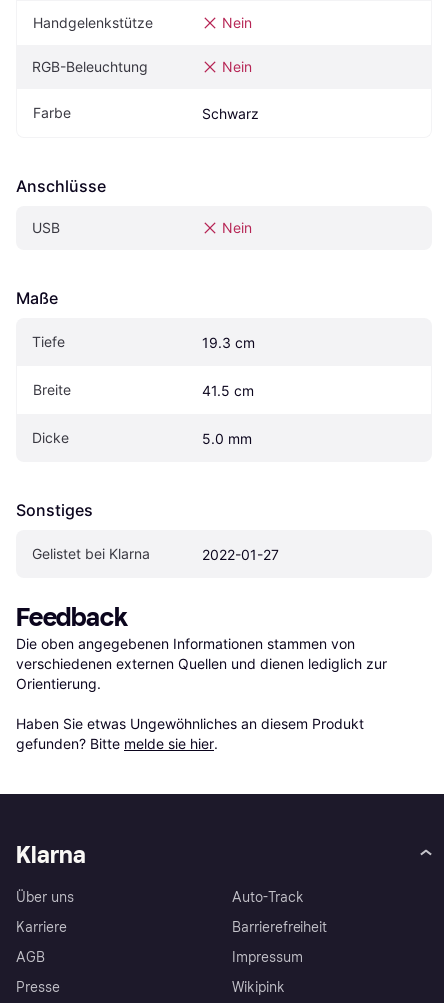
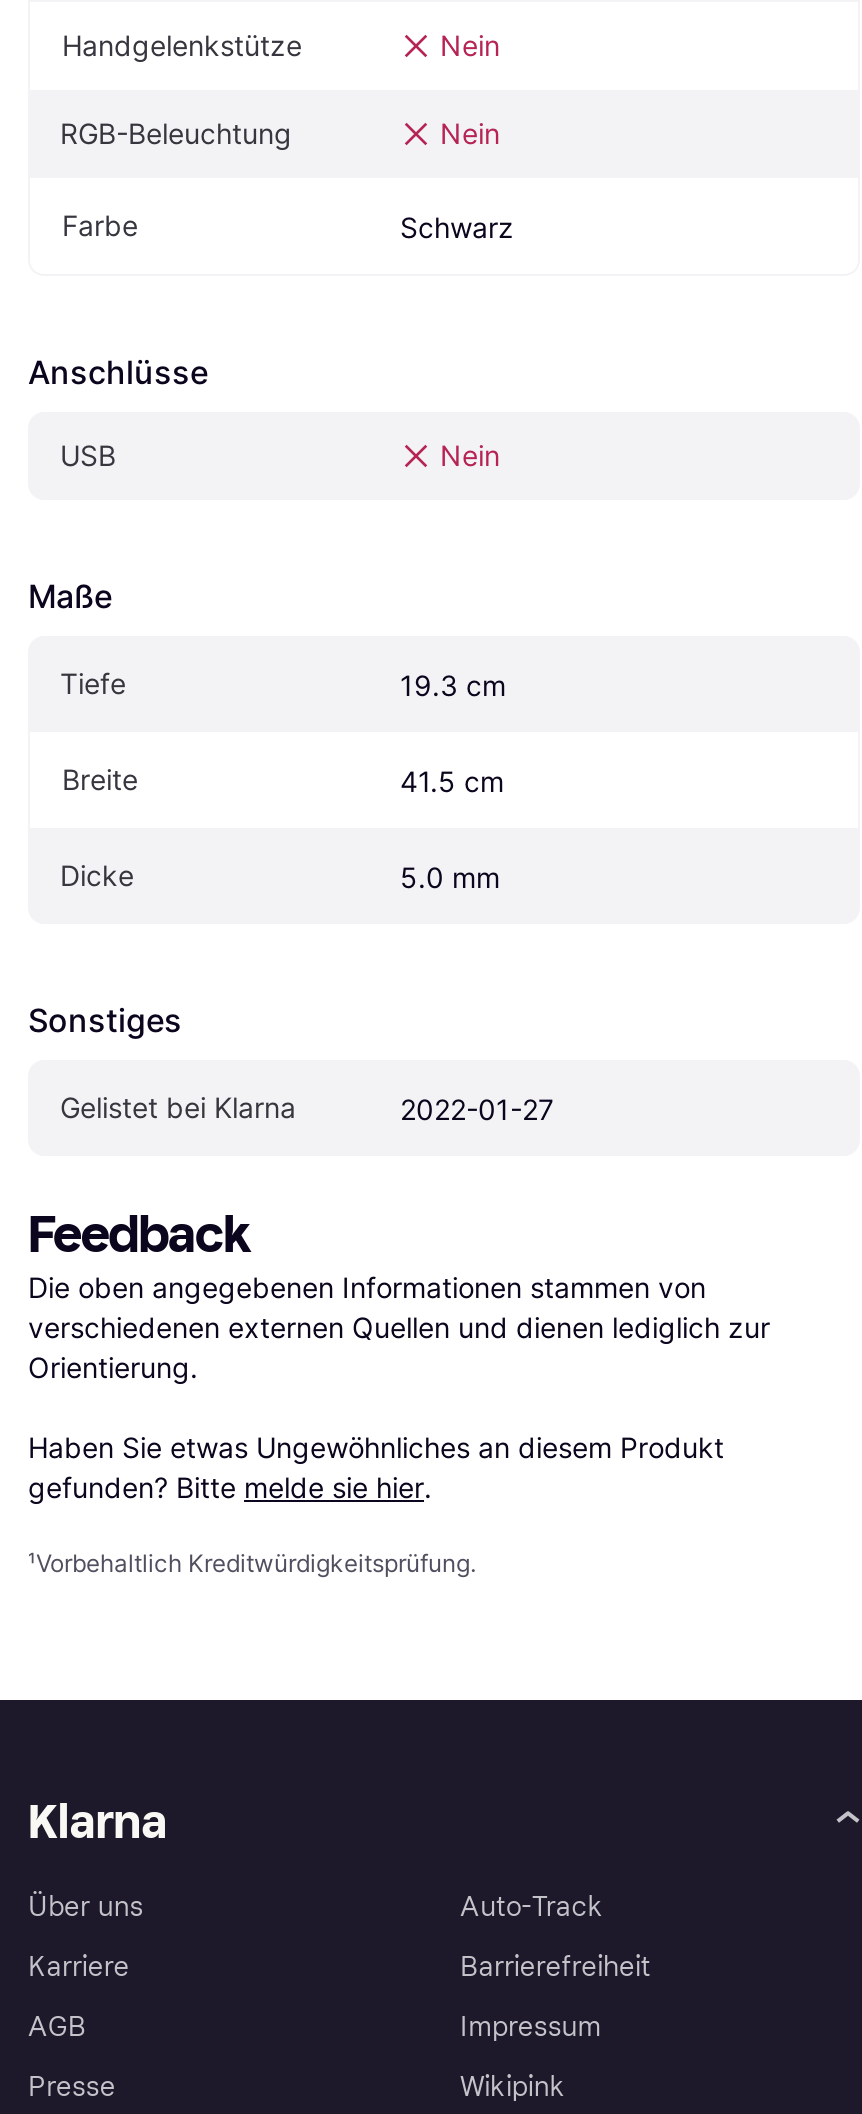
none -> [28,1549,476,1579] ¹Vorbehaltlich Kreditwürdigkeitsprüfung.

